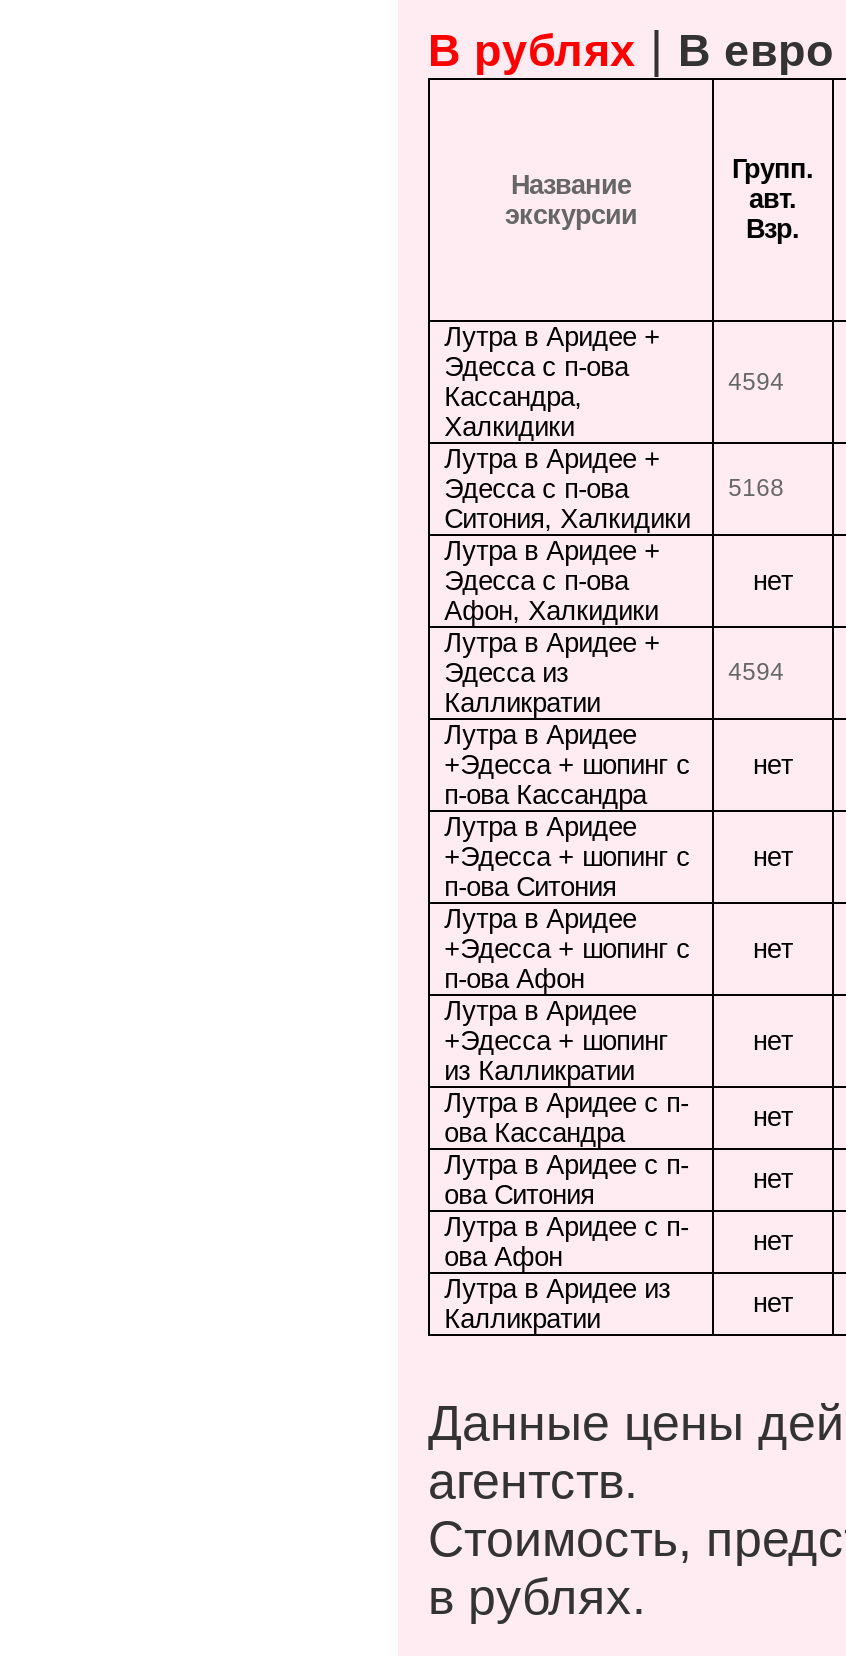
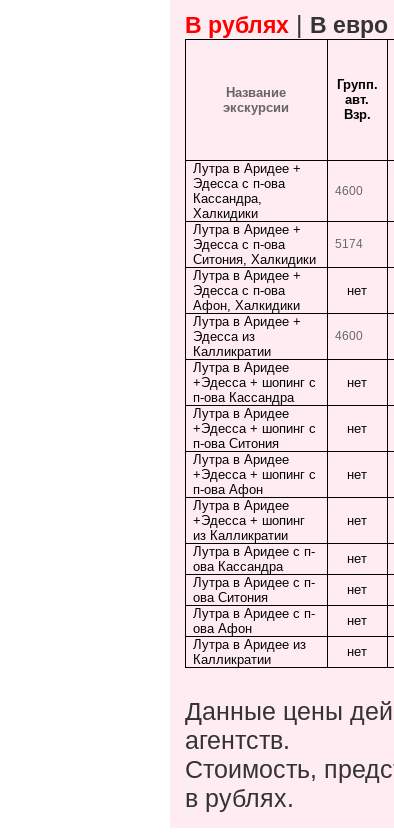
[728,368,784,396] 4594 -> [335,184,363,198] 4600
[728,474,784,502] 5168 -> [335,237,363,251] 5174
[728,658,784,686] 4594 -> [335,329,363,343] 4600

